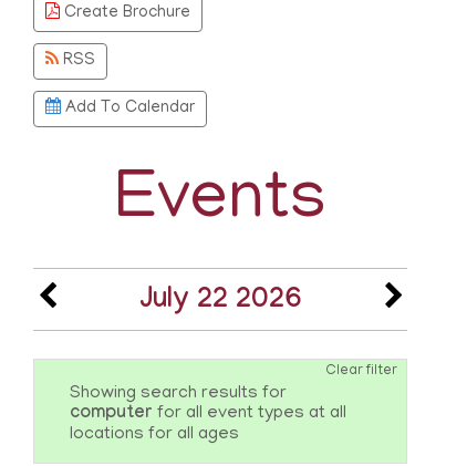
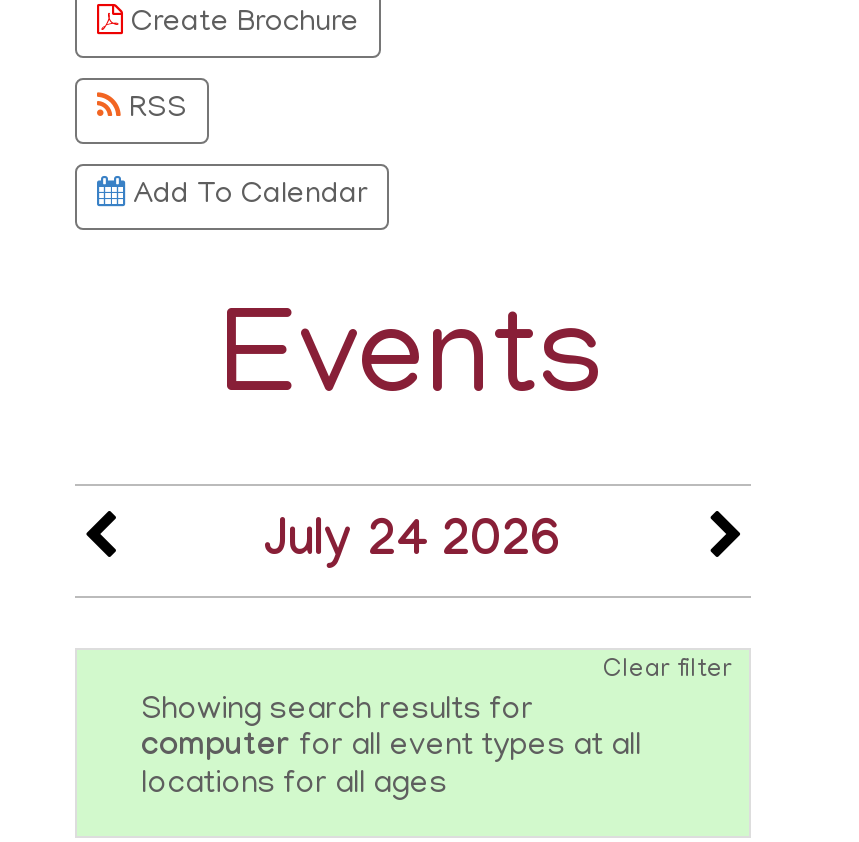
[139,285,302,319] July 22 2026 -> [264,516,562,576] July 24 2026

